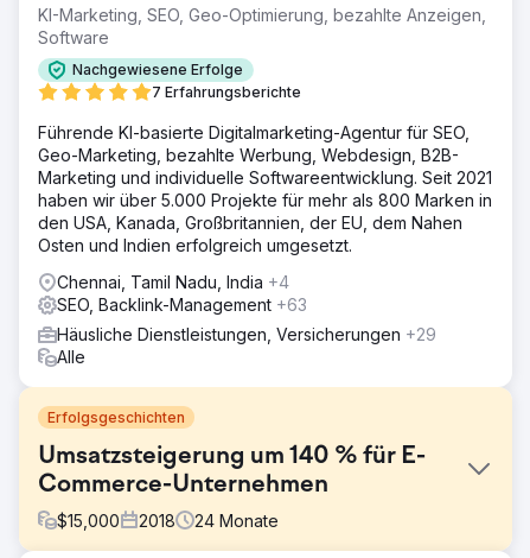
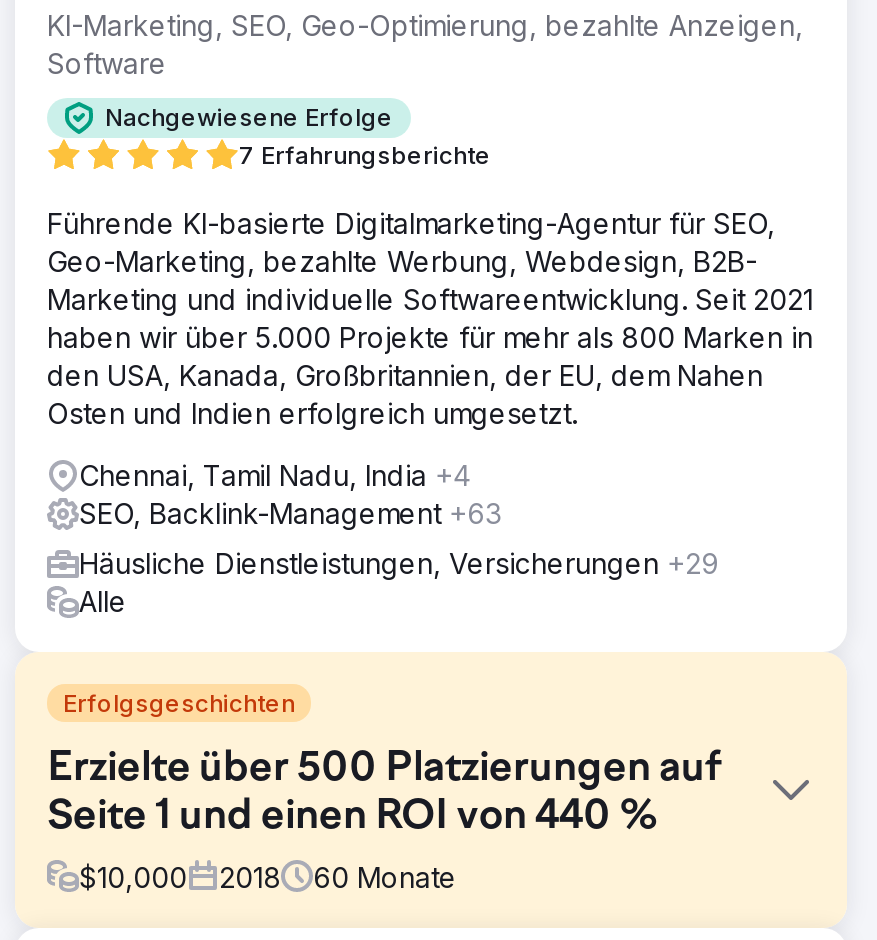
[38,444,426,498] Umsatzsteigerung um 140 % für E- | Commerce-Unternehmen -> [47,747,721,839] Erzielte über 500 Platzierungen auf | Seite 1 und einen ROI von 440 %
[57,510,120,530] $15,000 -> [79,859,187,893] $10,000
[194,510,279,530] 24 Monate -> [313,859,457,893] 60 Monate

